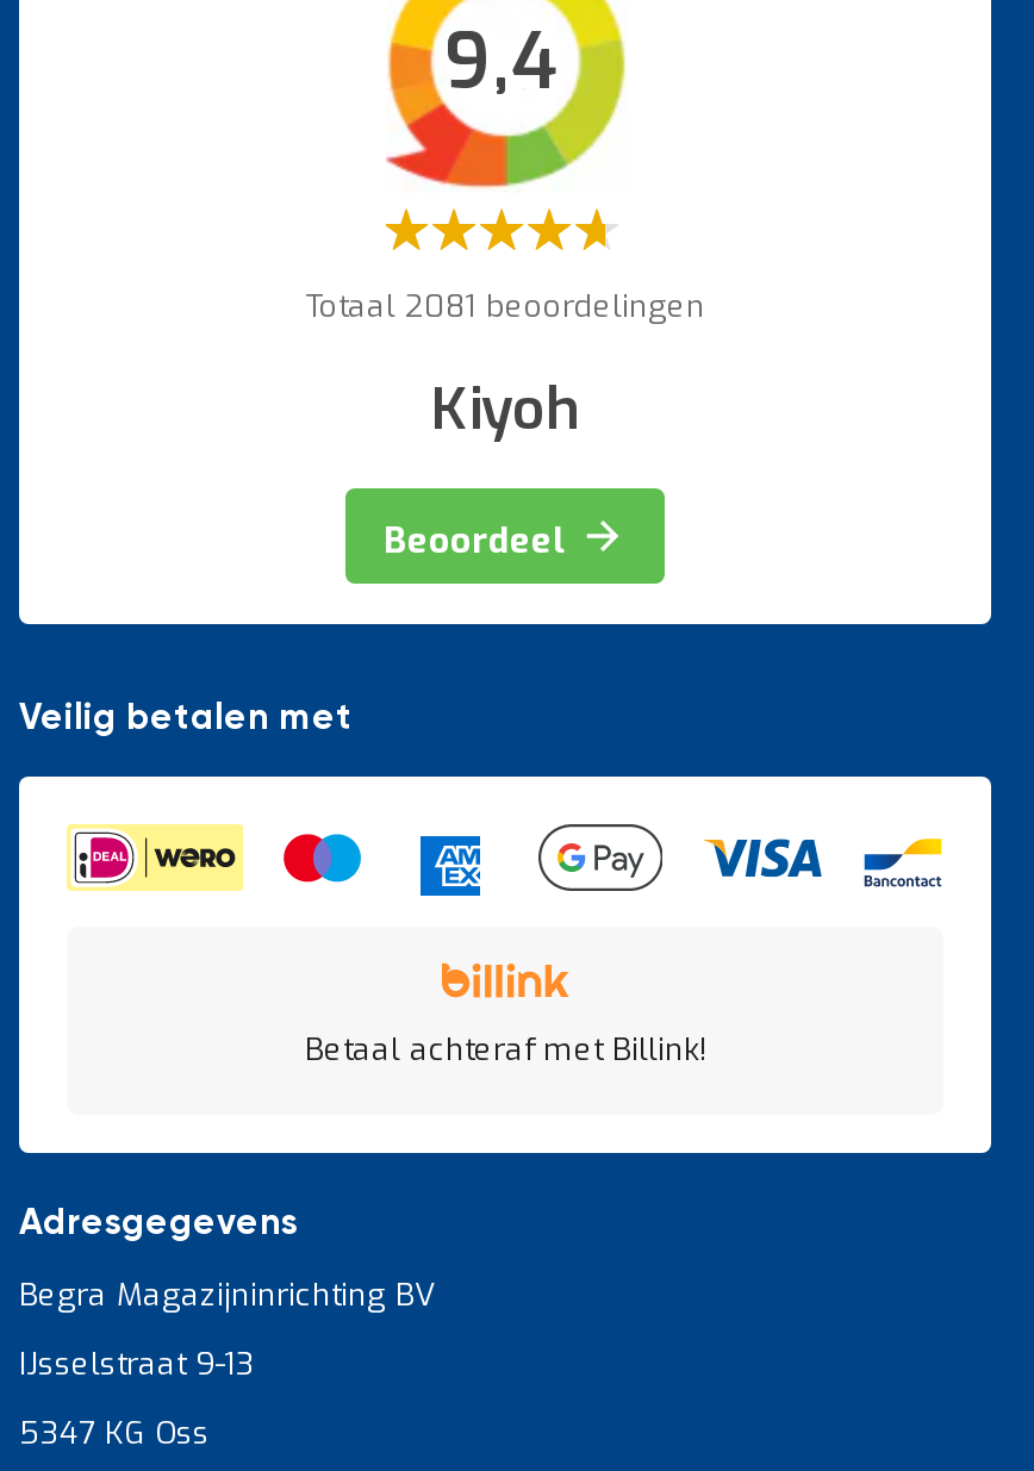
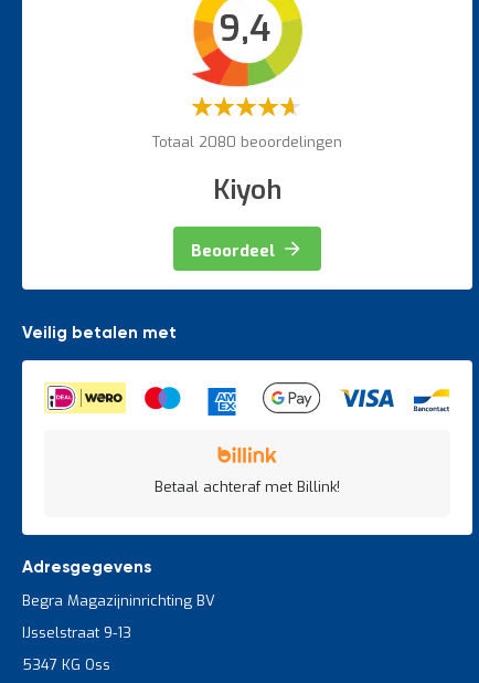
[305,285,705,326] Totaal 2081 beoordelingen -> [152,132,342,151] Totaal 2080 beoordelingen

